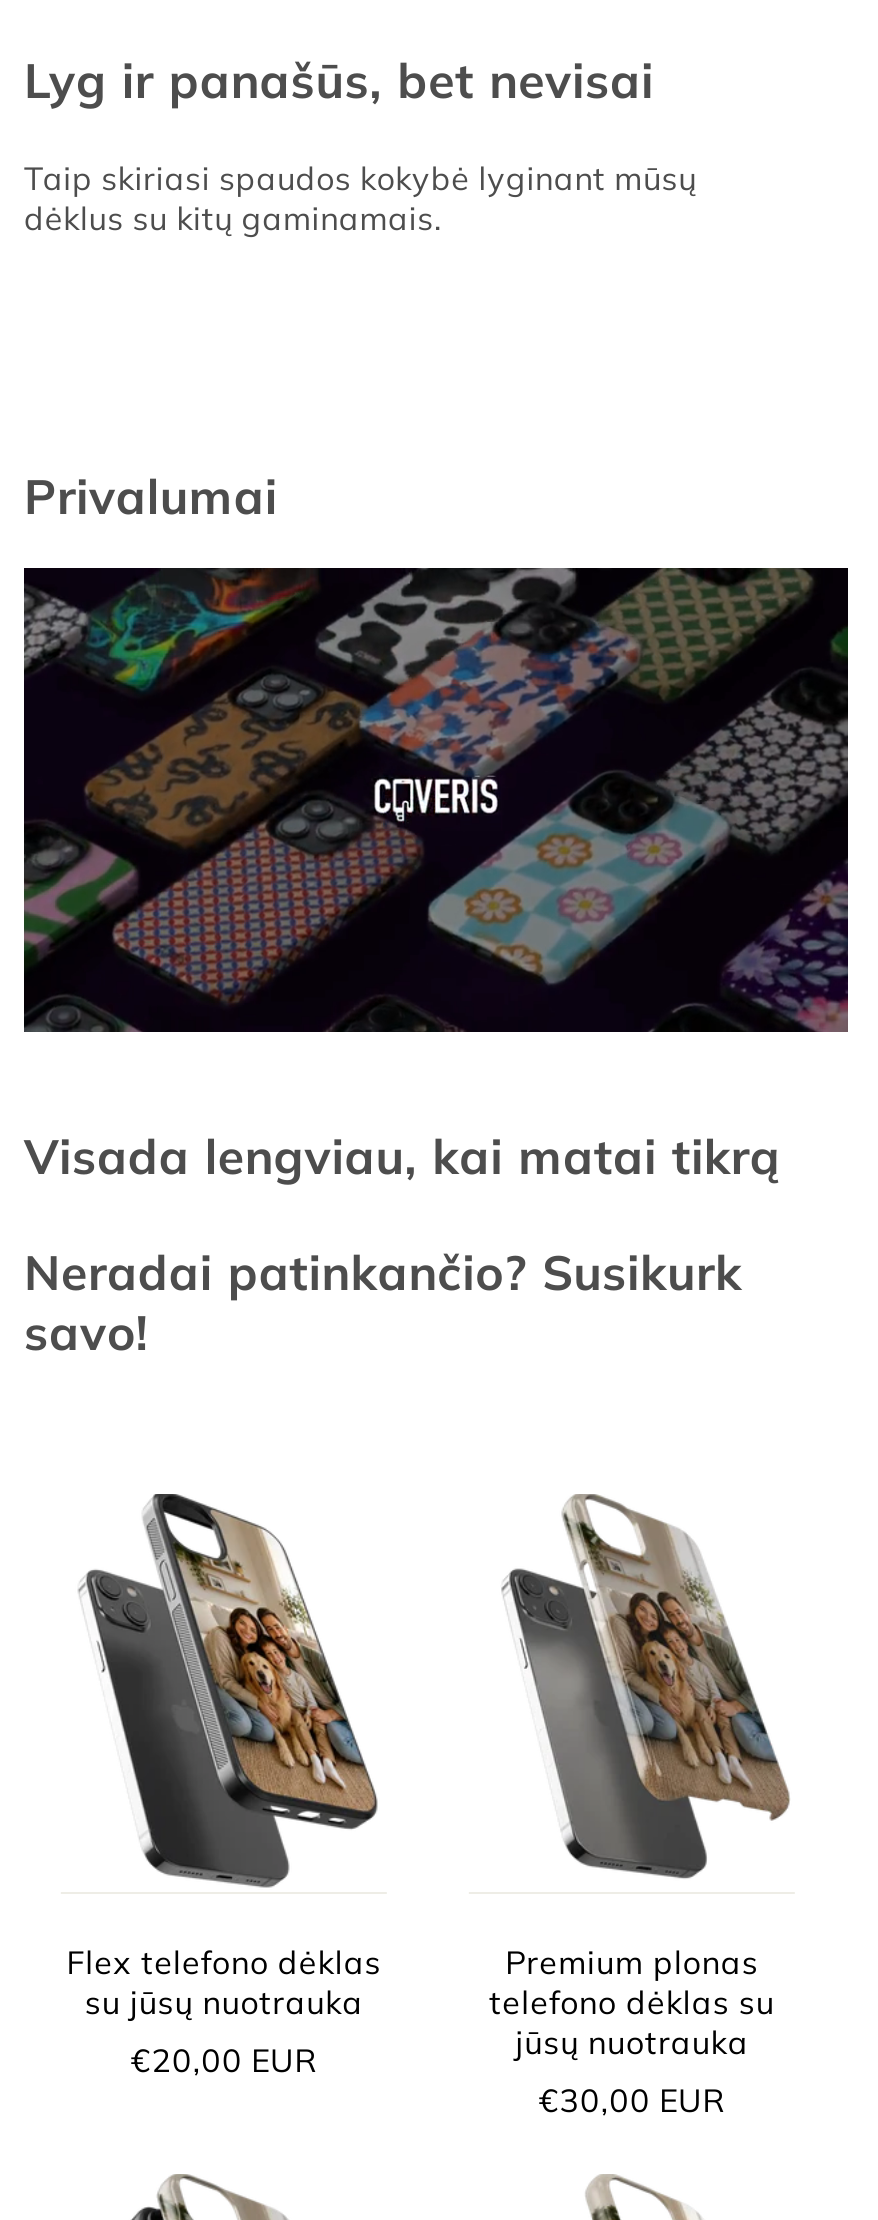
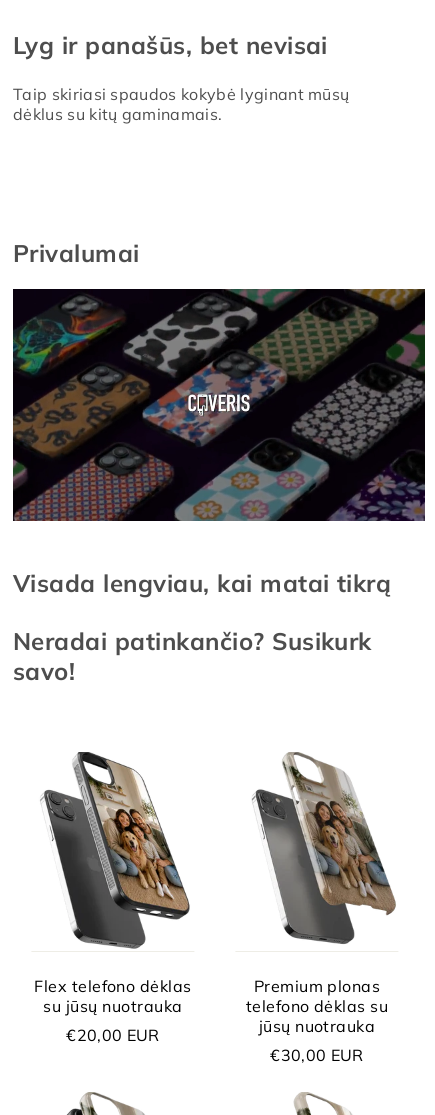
[24,566,848,1034] [image] -> [13,288,425,522] [image]

